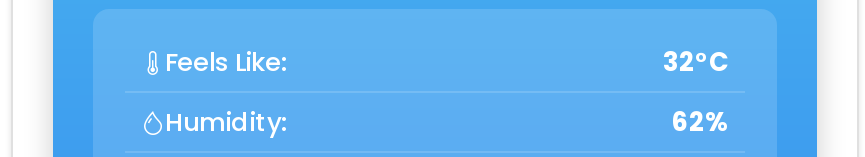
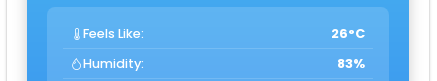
[663,45,729,79] 32°C -> [331,25,365,42] 26°C
[671,104,729,138] 62% -> [337,55,365,72] 83%

